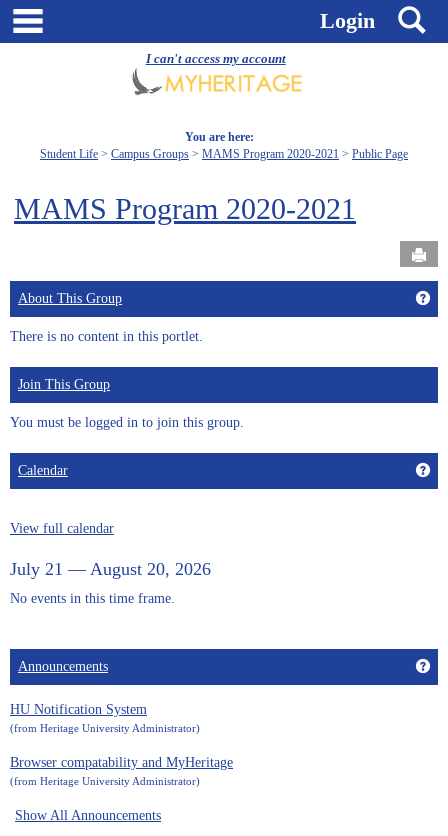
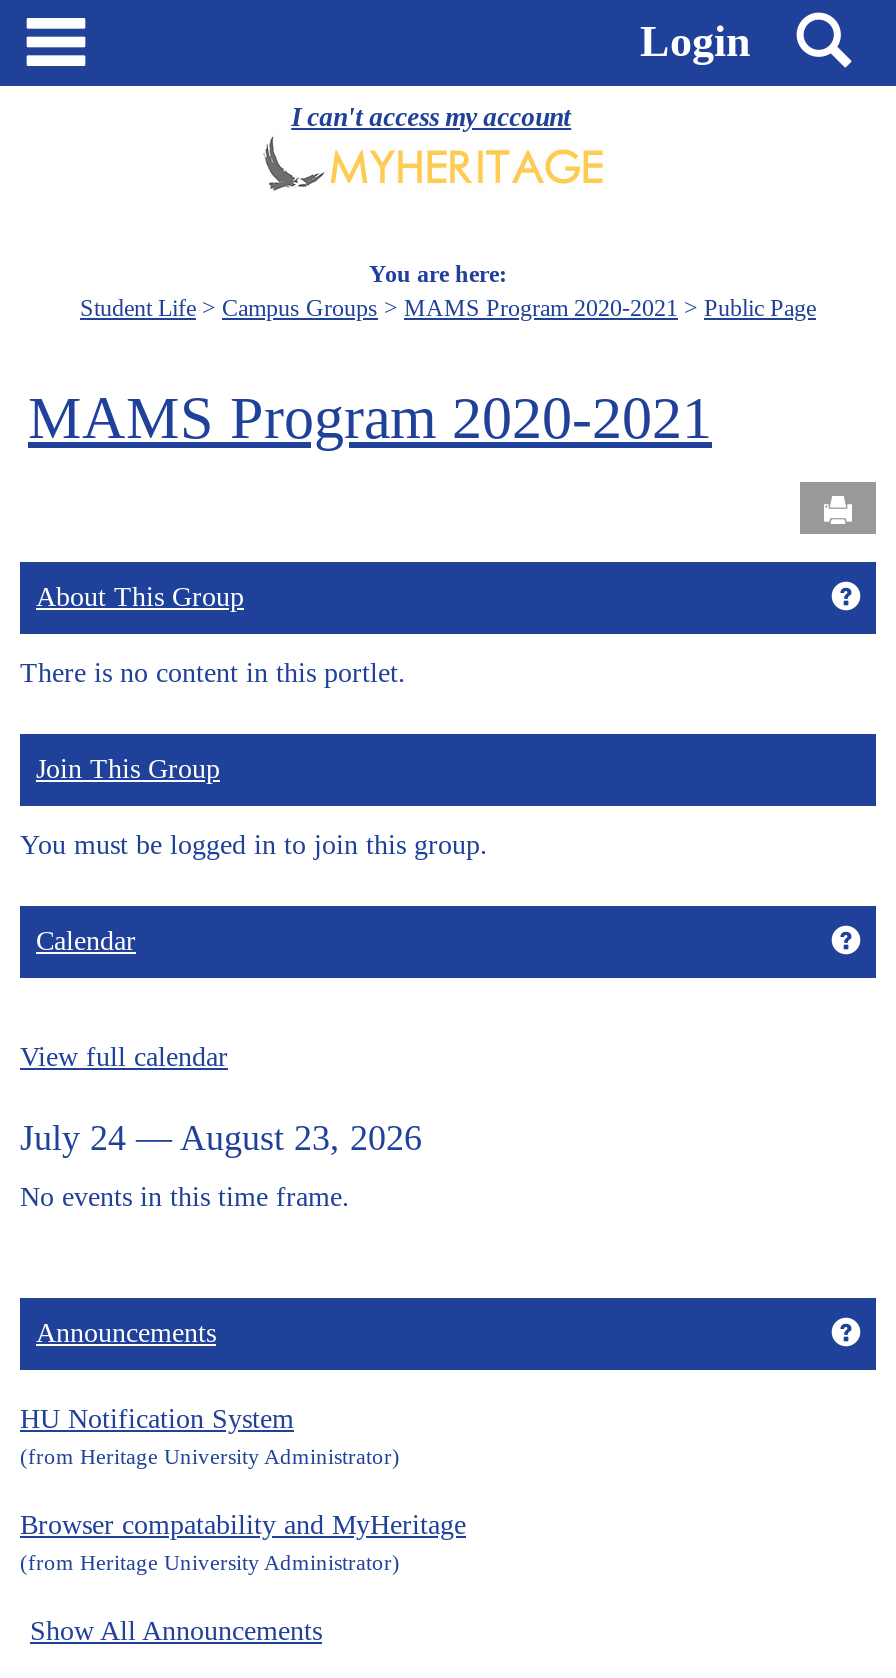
[10,559,211,579] July 21 — August 20, 2026 -> [20,1118,422,1158] July 24 — August 23, 2026

